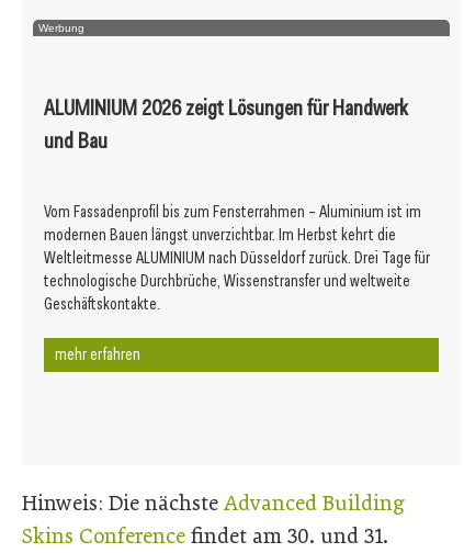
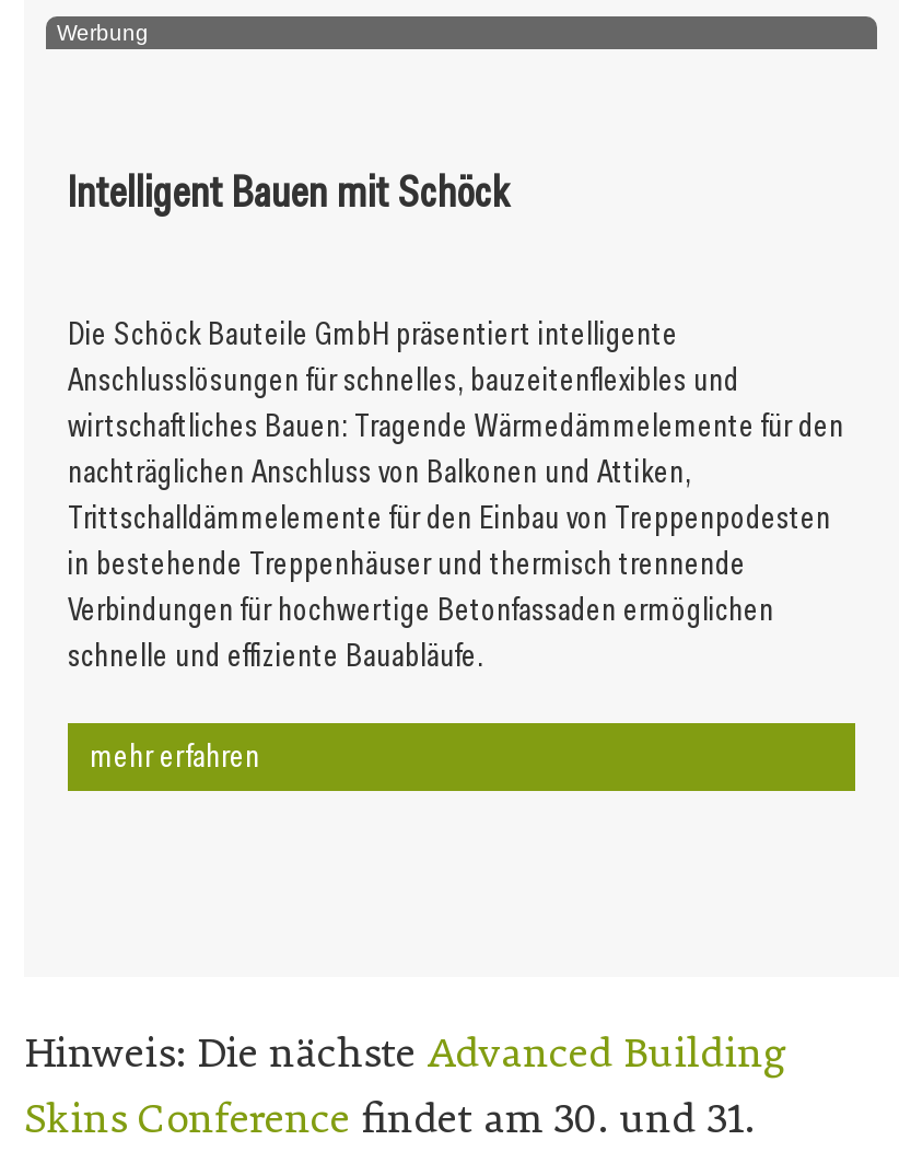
[44,93,408,155] ALUMINIUM 2026 zeigt Lösungen für Handwerk | und Bau -> [68,163,510,220] Intelligent Bauen mit Schöck
[44,201,430,315] Vom Fassadenprofil bis zum Fensterrahmen – Aluminium ist im | modernen Bauen längst unverzichtbar. Im Herbst kehrt die | Weltleitmesse ALUMINIUM nach Düsseldorf zurück. Drei Tage für | technologische Durchbrüche, Wissenstransfer und weltweite | Geschäftskontakte. -> [68,312,844,677] Die Schöck Bauteile GmbH präsentiert intelligente | Anschlusslösungen für schnelles, bauzeitenflexibles und | wirtschaftliches Bauen: Tragende Wärmedämmelemente für den | nachträglichen Anschluss von Balkonen und Attiken, | Trittschalldämmelemente für den Einbau von Treppenpodesten | in bestehende Treppenhäuser und thermisch trennende | Verbindungen für hochwertige Betonfassaden ermöglichen | schnelle und effiziente Bauabläufe.

